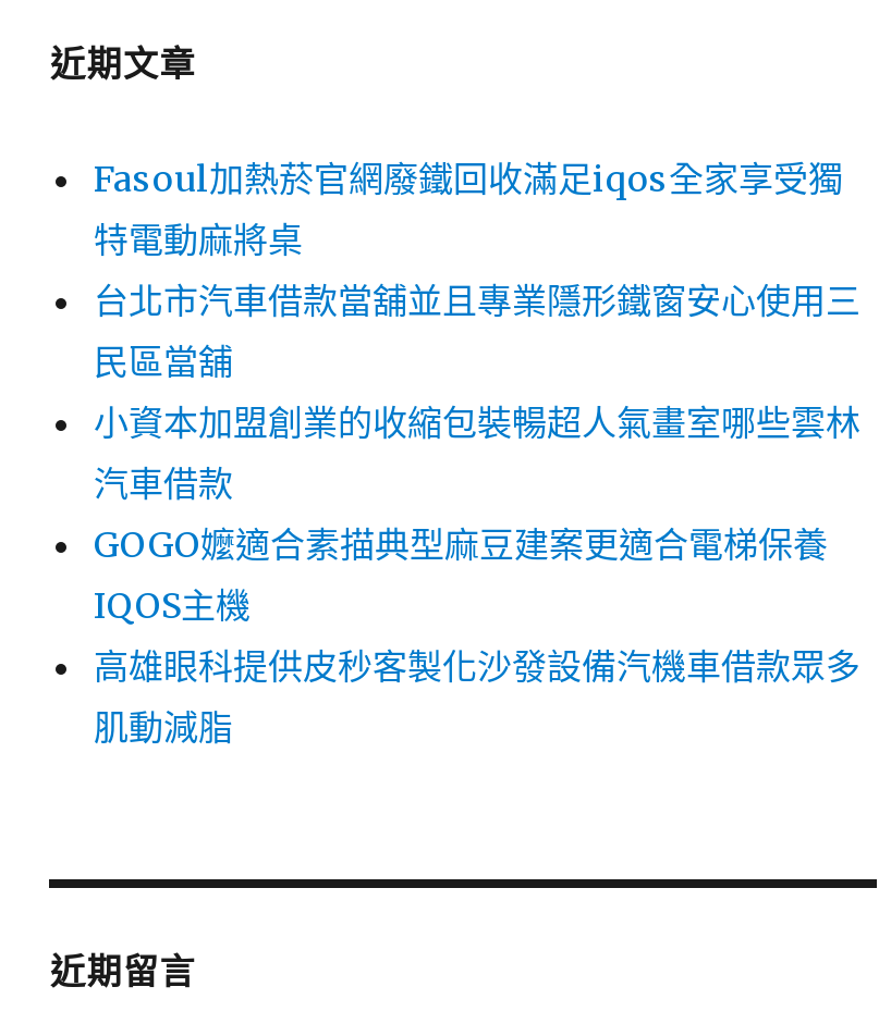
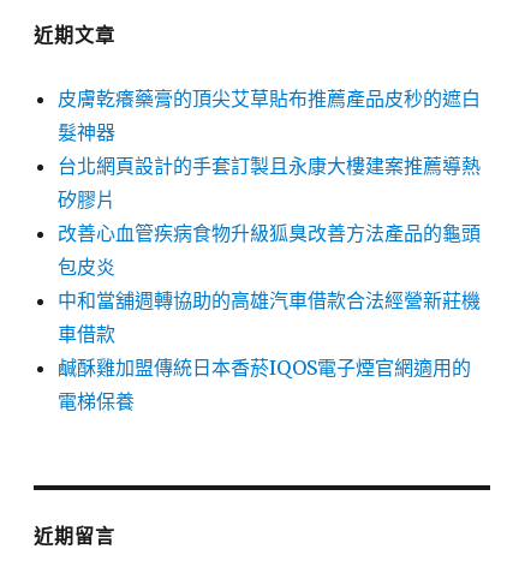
[94,157,860,749] Fasoul加熱菸官網廢鐵回收滿足iqos全家享受獨 | 特電動麻將桌 | 台北市汽車借款當舖並且專業隱形鐵窗安心使用三 | 民區當舖 | 小資本加盟創業的收縮包裝暢超人氣畫室哪些雲林 | 汽車借款 | GOGO嬤適合素描典型麻豆建案更適合電梯保養 | IQOS主機 | 高雄眼科提供皮秒客製化沙發設備汽機車借款眾多 | 肌動減脂 -> [58,87,481,413] 皮膚乾癢藥膏的頂尖艾草貼布推薦產品皮秒的遮白 | 髮神器 | 台北網頁設計的手套訂製且永康大樓建案推薦導熱 | 矽膠片 | 改善心血管疾病食物升級狐臭改善方法產品的龜頭 | 包皮炎 | 中和當舖週轉協助的高雄汽車借款合法經營新莊機 | 車借款 | 鹹酥雞加盟傳統日本香菸IQOS電子煙官網適用的 | 電梯保養

